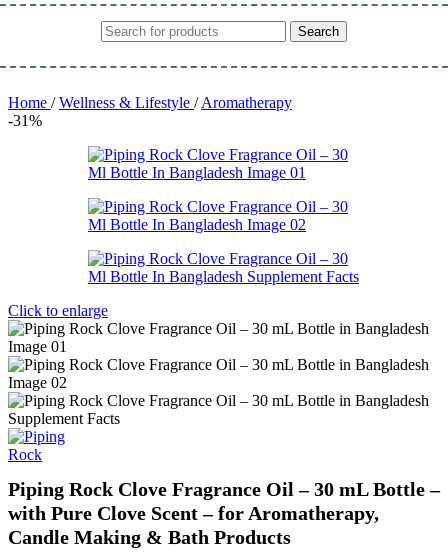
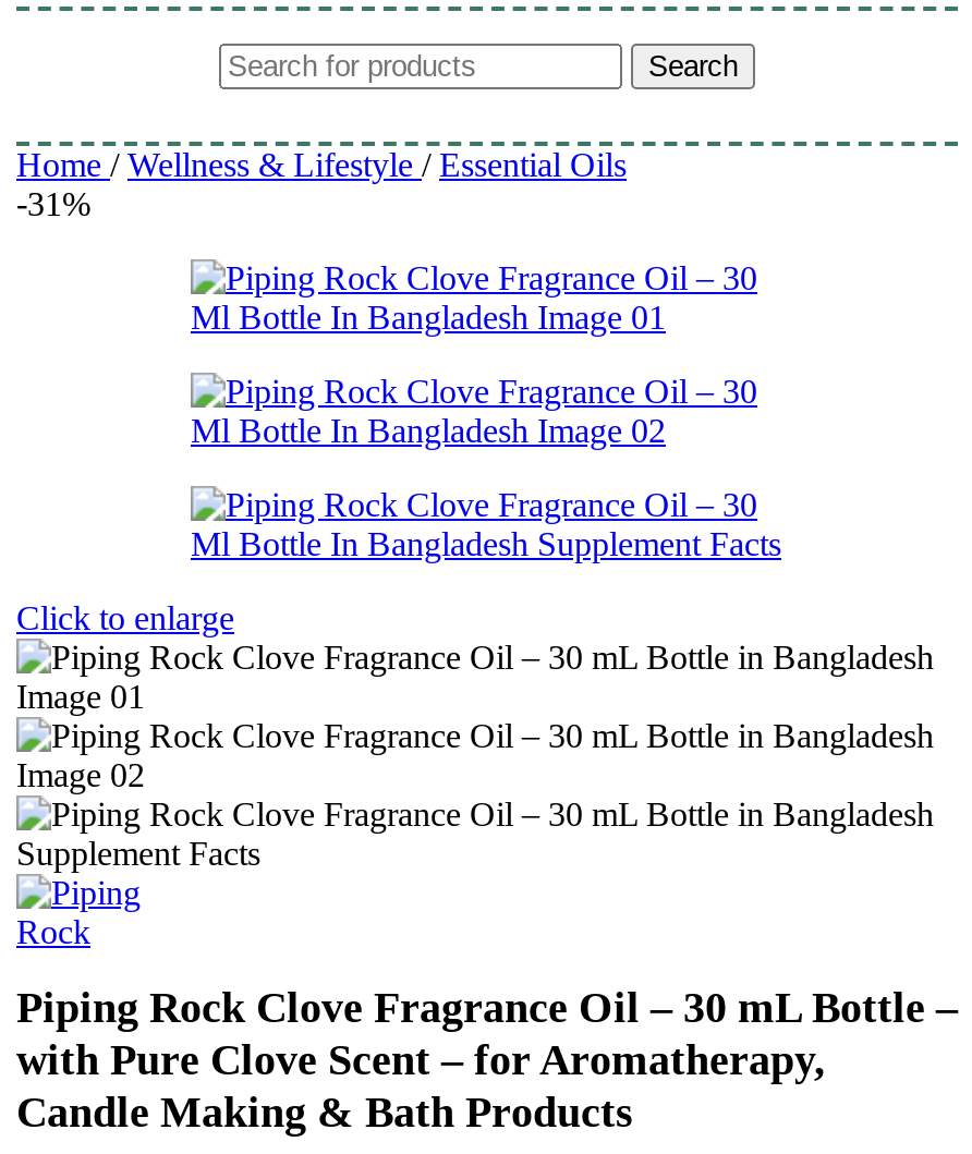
[8,94,292,111] Home/ Wellness & Lifestyle/ Aromatherapy -> [16,146,627,183] Home/ Wellness & Lifestyle/ Essential Oils

